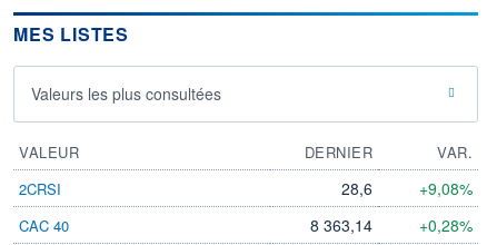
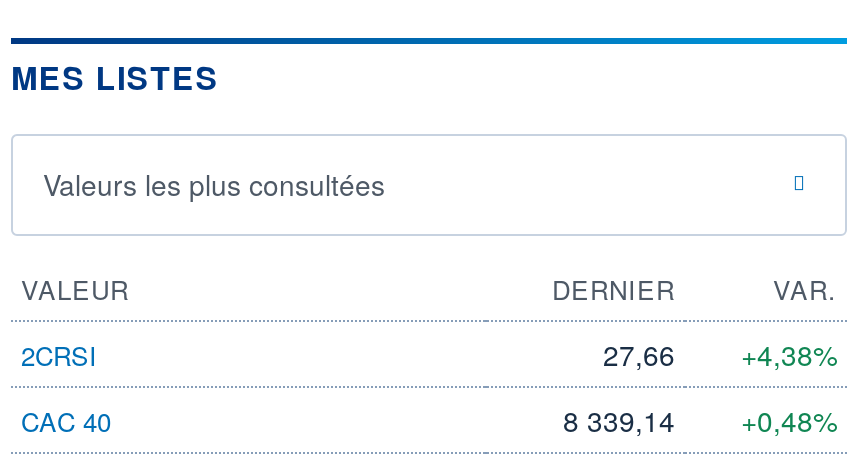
[341,177,372,199] 28,6 -> [603,334,675,374] 27,66
[419,177,473,199] +9,08% -> [741,334,837,374] +4,38%
[310,214,372,236] 8 363,14 -> [563,400,675,440] 8 339,14
[419,214,473,236] +0,28% -> [741,400,837,440] +0,48%

